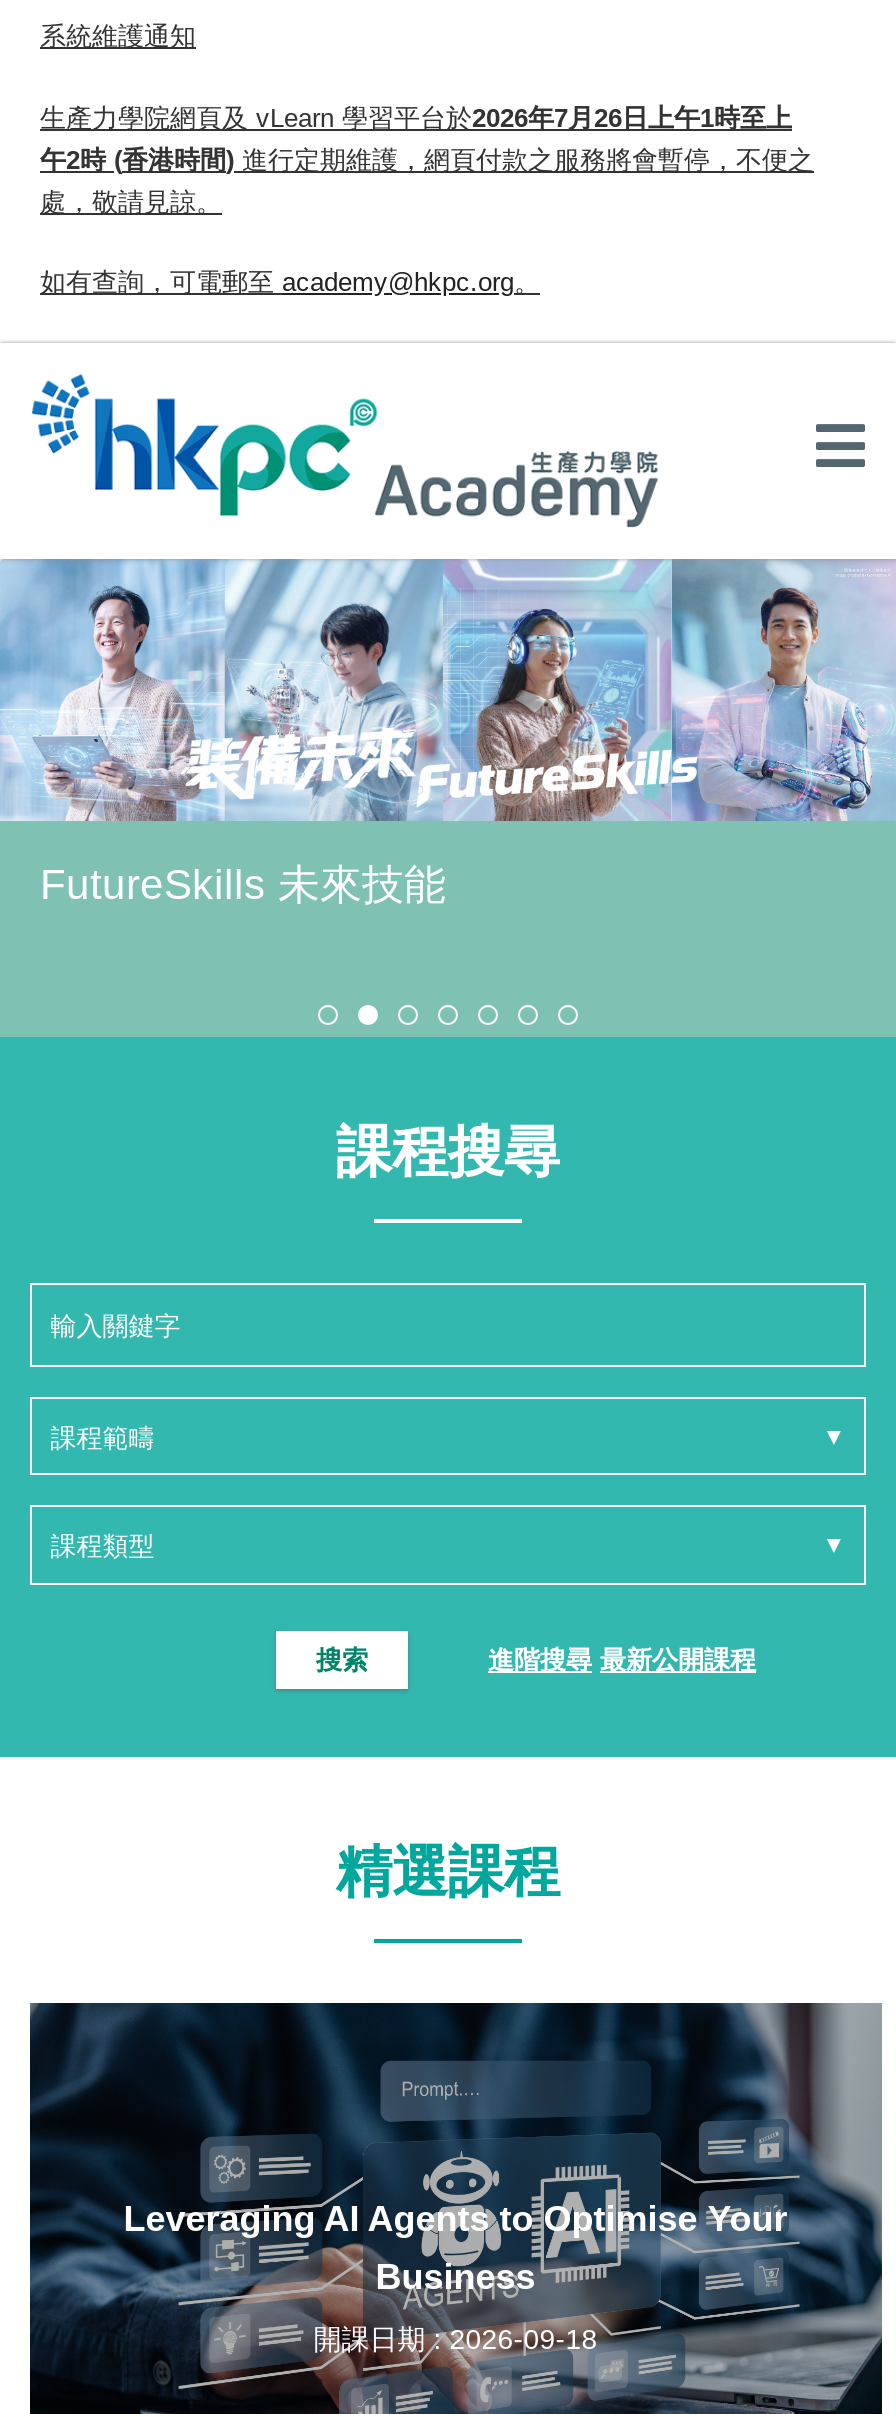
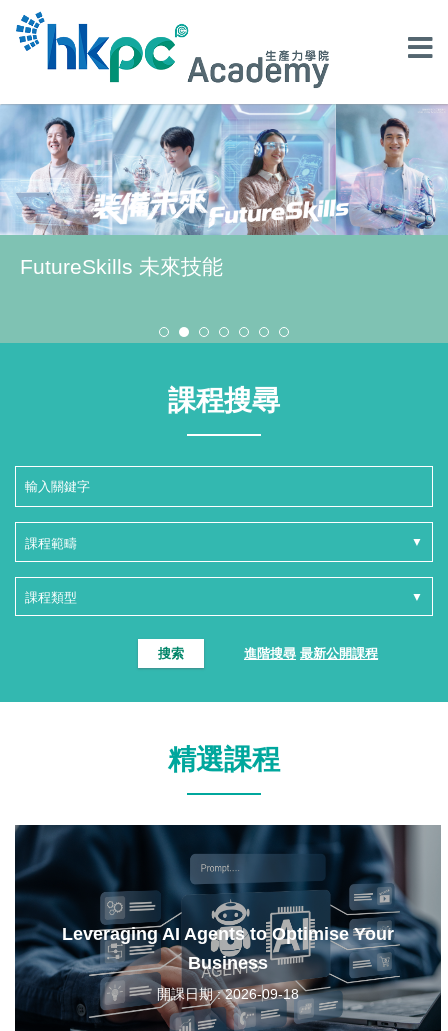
[40,21,814,298] 系統維護通知 | 生產力學院網頁及vLearn學習平台於2026年7月26日上午1時至上 | 午2時(香港時間)進行定期維護，網頁付款之服務將會暫停，不便之 | 處，敬請見諒。 | 如有查詢，可電郵至academy@hkpc.org。 -> none

